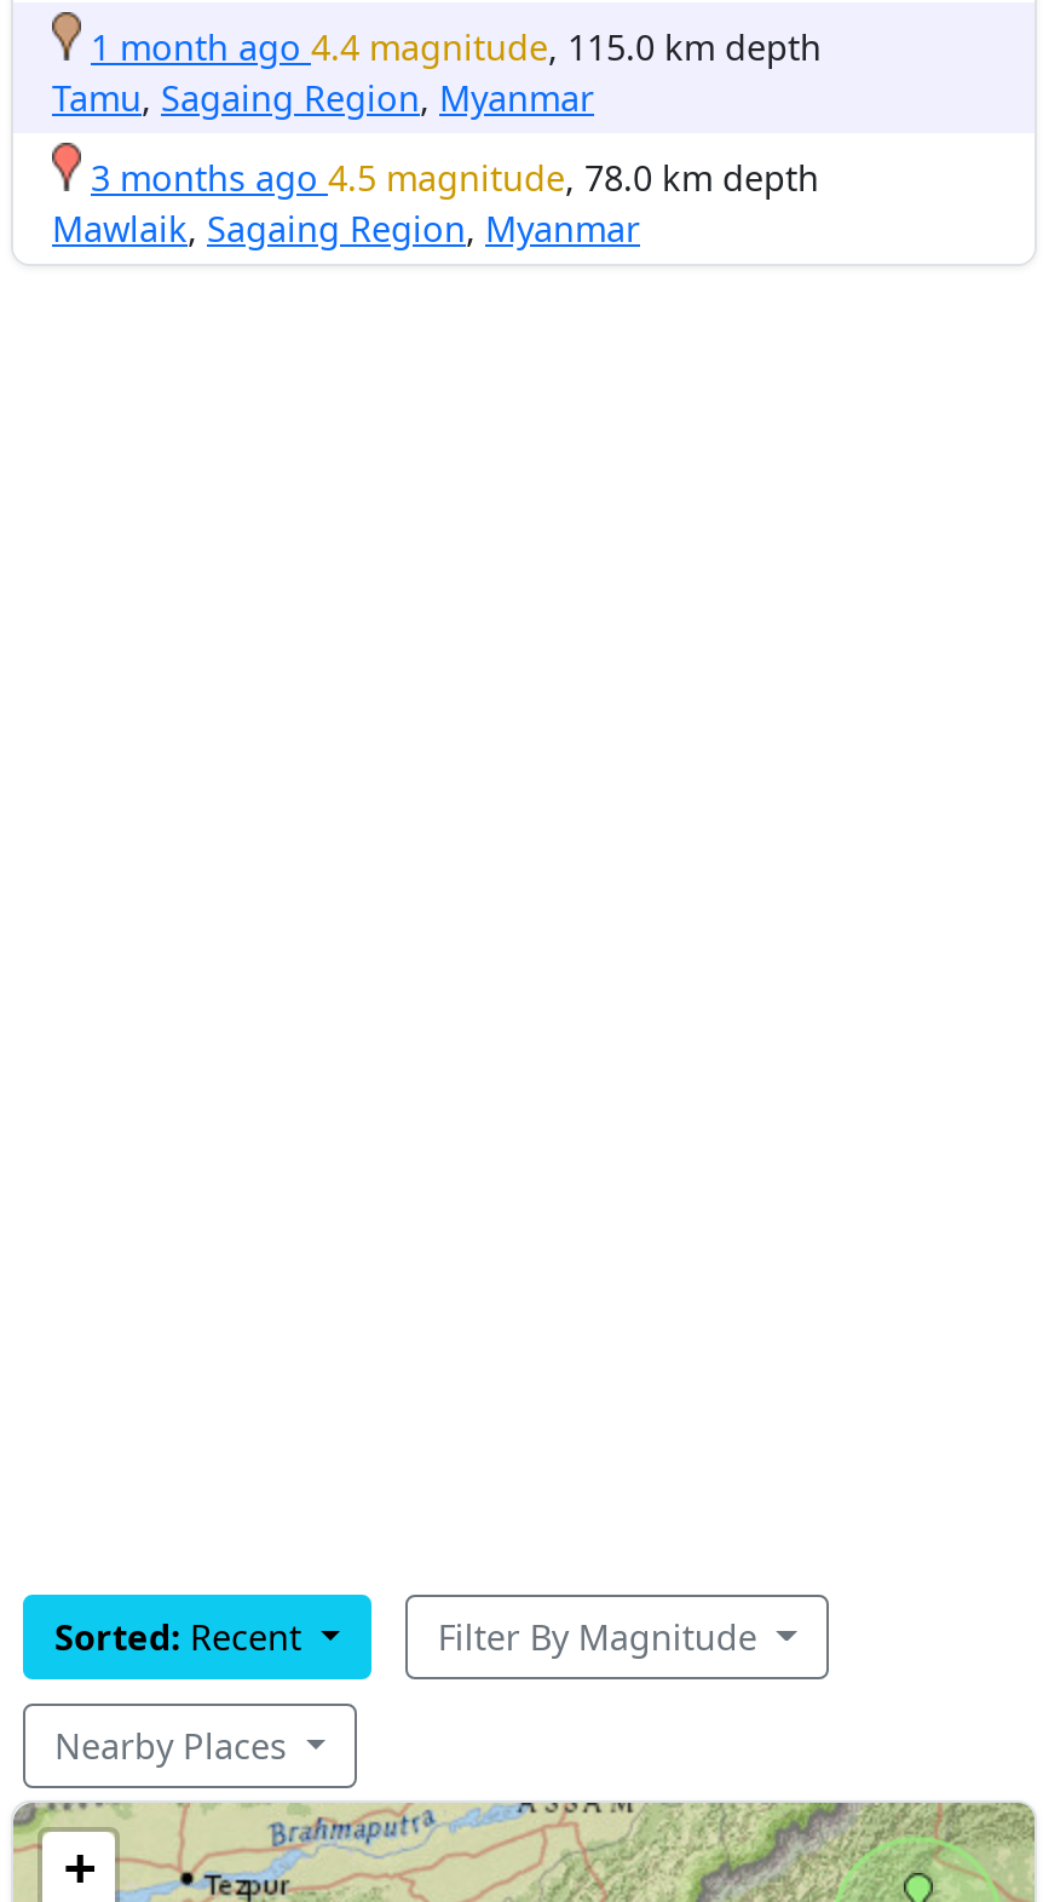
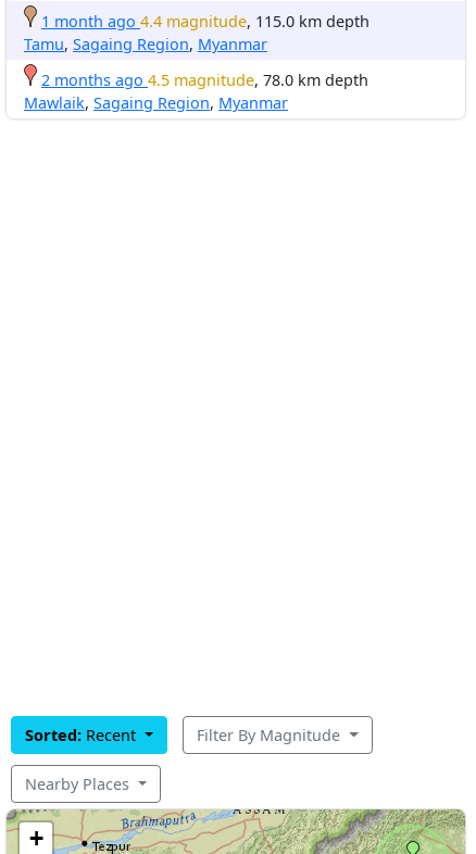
[91,154,819,200] 3 months ago 4.5 magnitude, 78.0 km depth -> [41,69,368,90] 2 months ago 4.5 magnitude, 78.0 km depth

